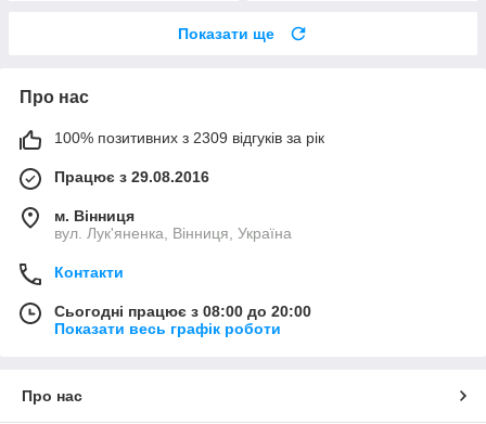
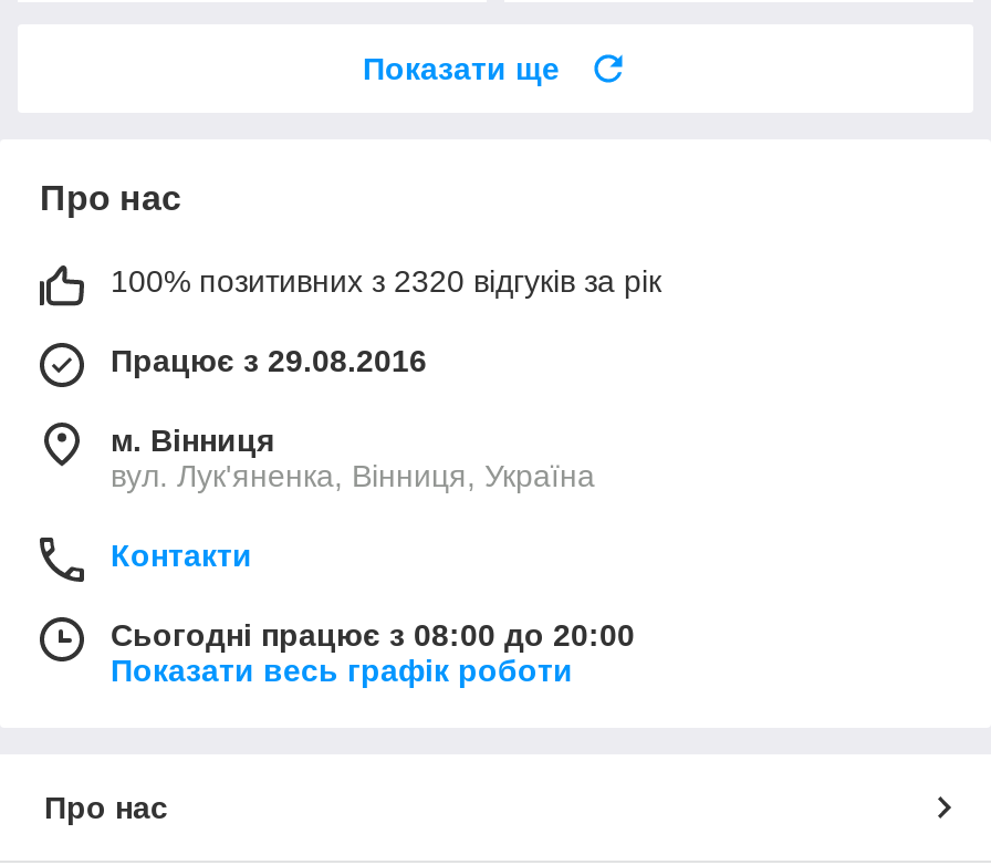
[54,130,324,147] 100% позитивних з 2309 відгуків за рік -> [111,264,661,300] 100% позитивних з 2320 відгуків за рік

